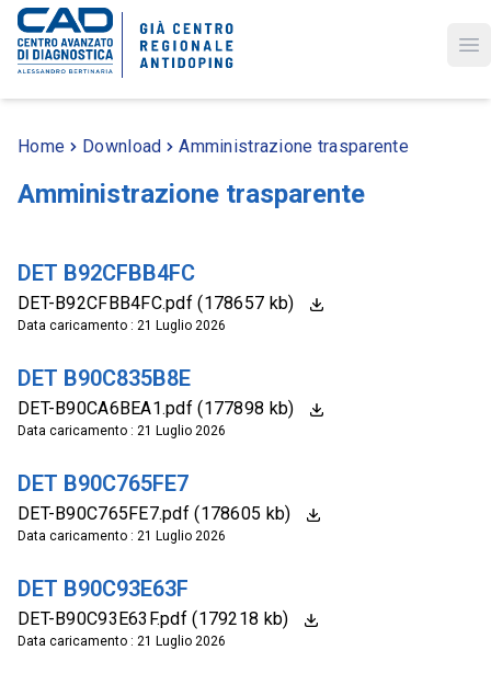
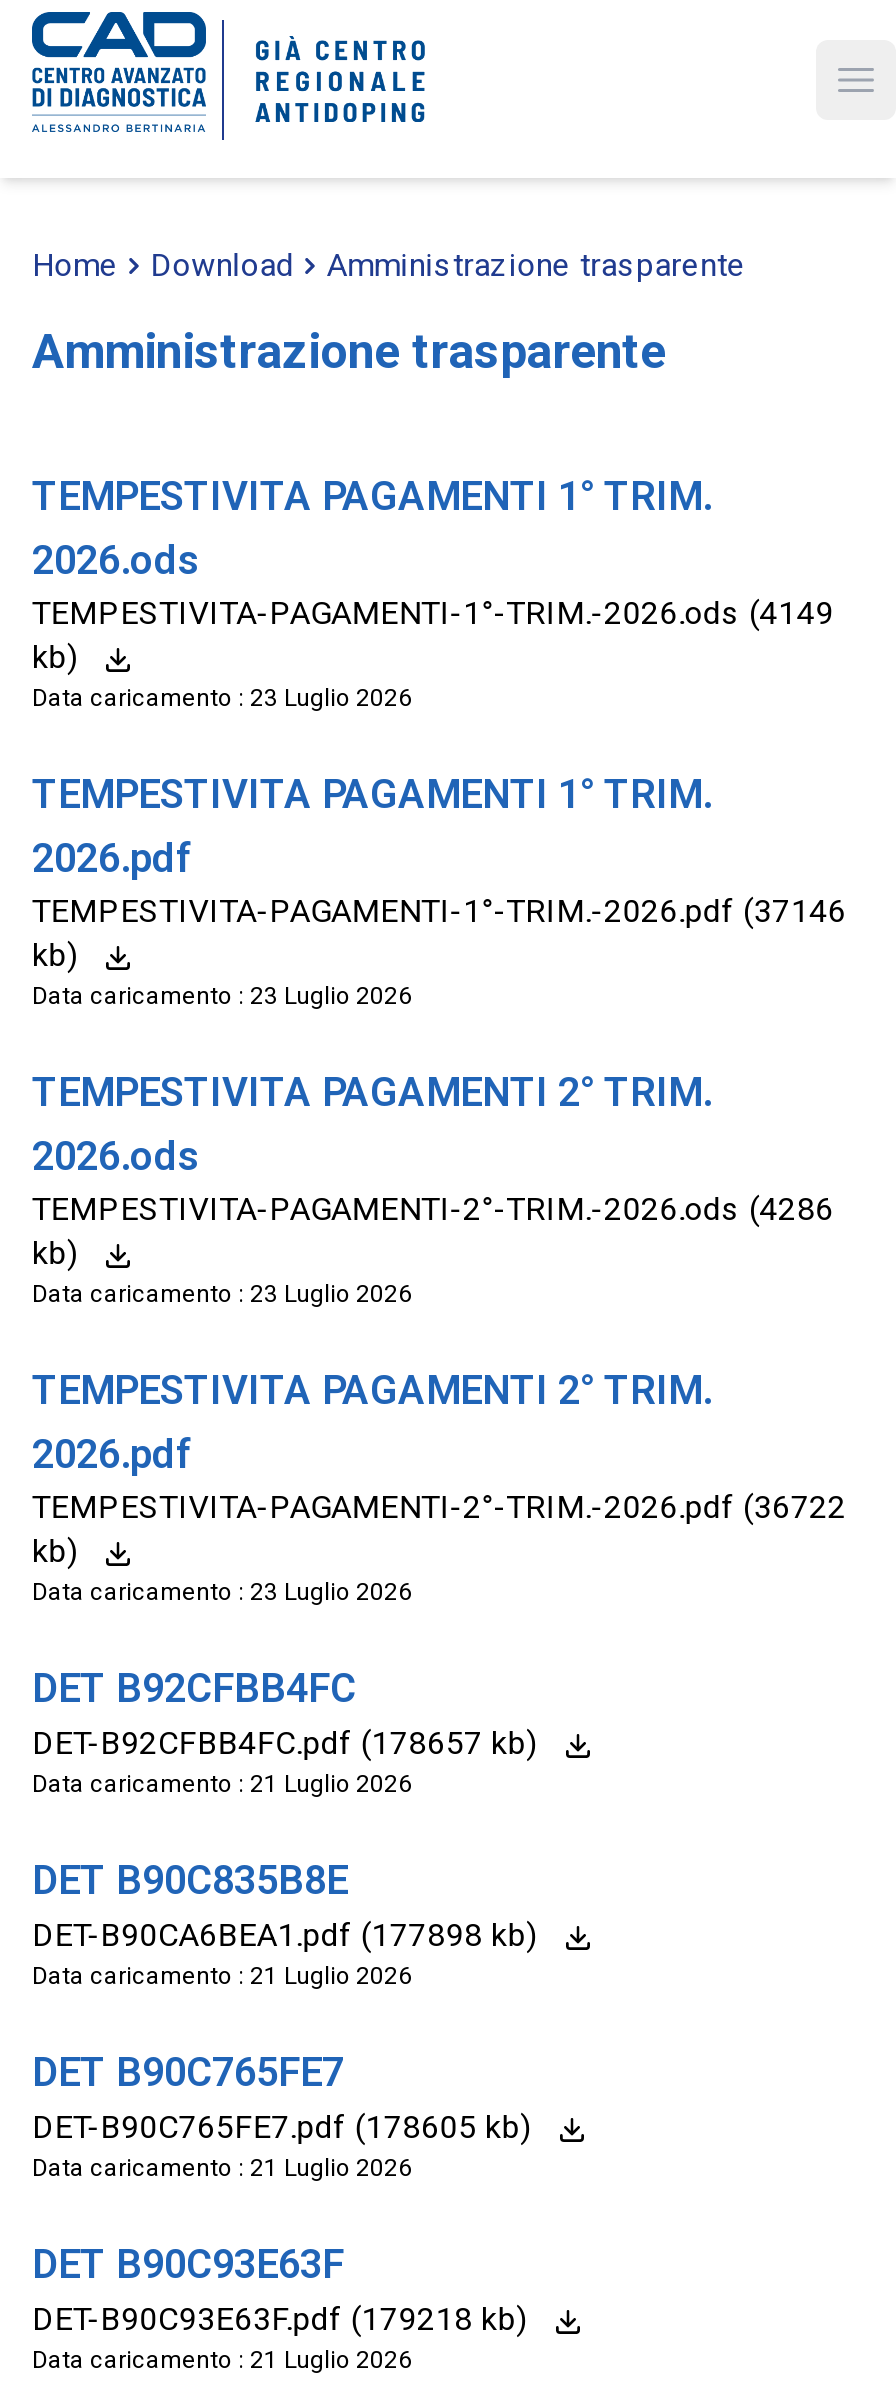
none -> [32,472,846,1606] TEMPESTIVITA PAGAMENTI 1° TRIM. | 2026.ods | TEMPESTIVITA-PAGAMENTI-1°-TRIM.-2026.ods (4149 | kb) | Data caricamento : 23 Luglio 2026 | TEMPESTIVITA PAGAMENTI 1° TRIM. | 2026.pdf | TEMPESTIVITA-PAGAMENTI-1°-TRIM.-2026.pdf (37146 | kb) | Data caricamento : 23 Luglio 2026 | TEMPESTIVITA PAGAMENTI 2° TRIM. | 2026.ods | TEMPESTIVITA-PAGAMENTI-2°-TRIM.-2026.ods (4286 | kb) | Data caricamento : 23 Luglio 2026 | TEMPESTIVITA PAGAMENTI 2° TRIM. | 2026.pdf | TEMPESTIVITA-PAGAMENTI-2°-TRIM.-2026.pdf (36722 | kb) | Data caricamento : 23 Luglio 2026

